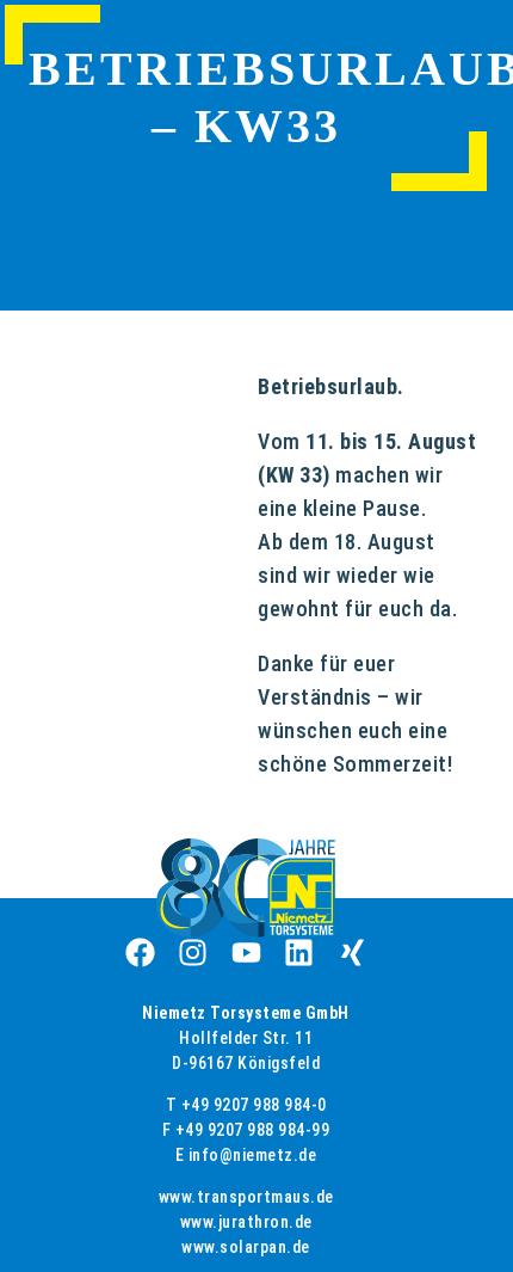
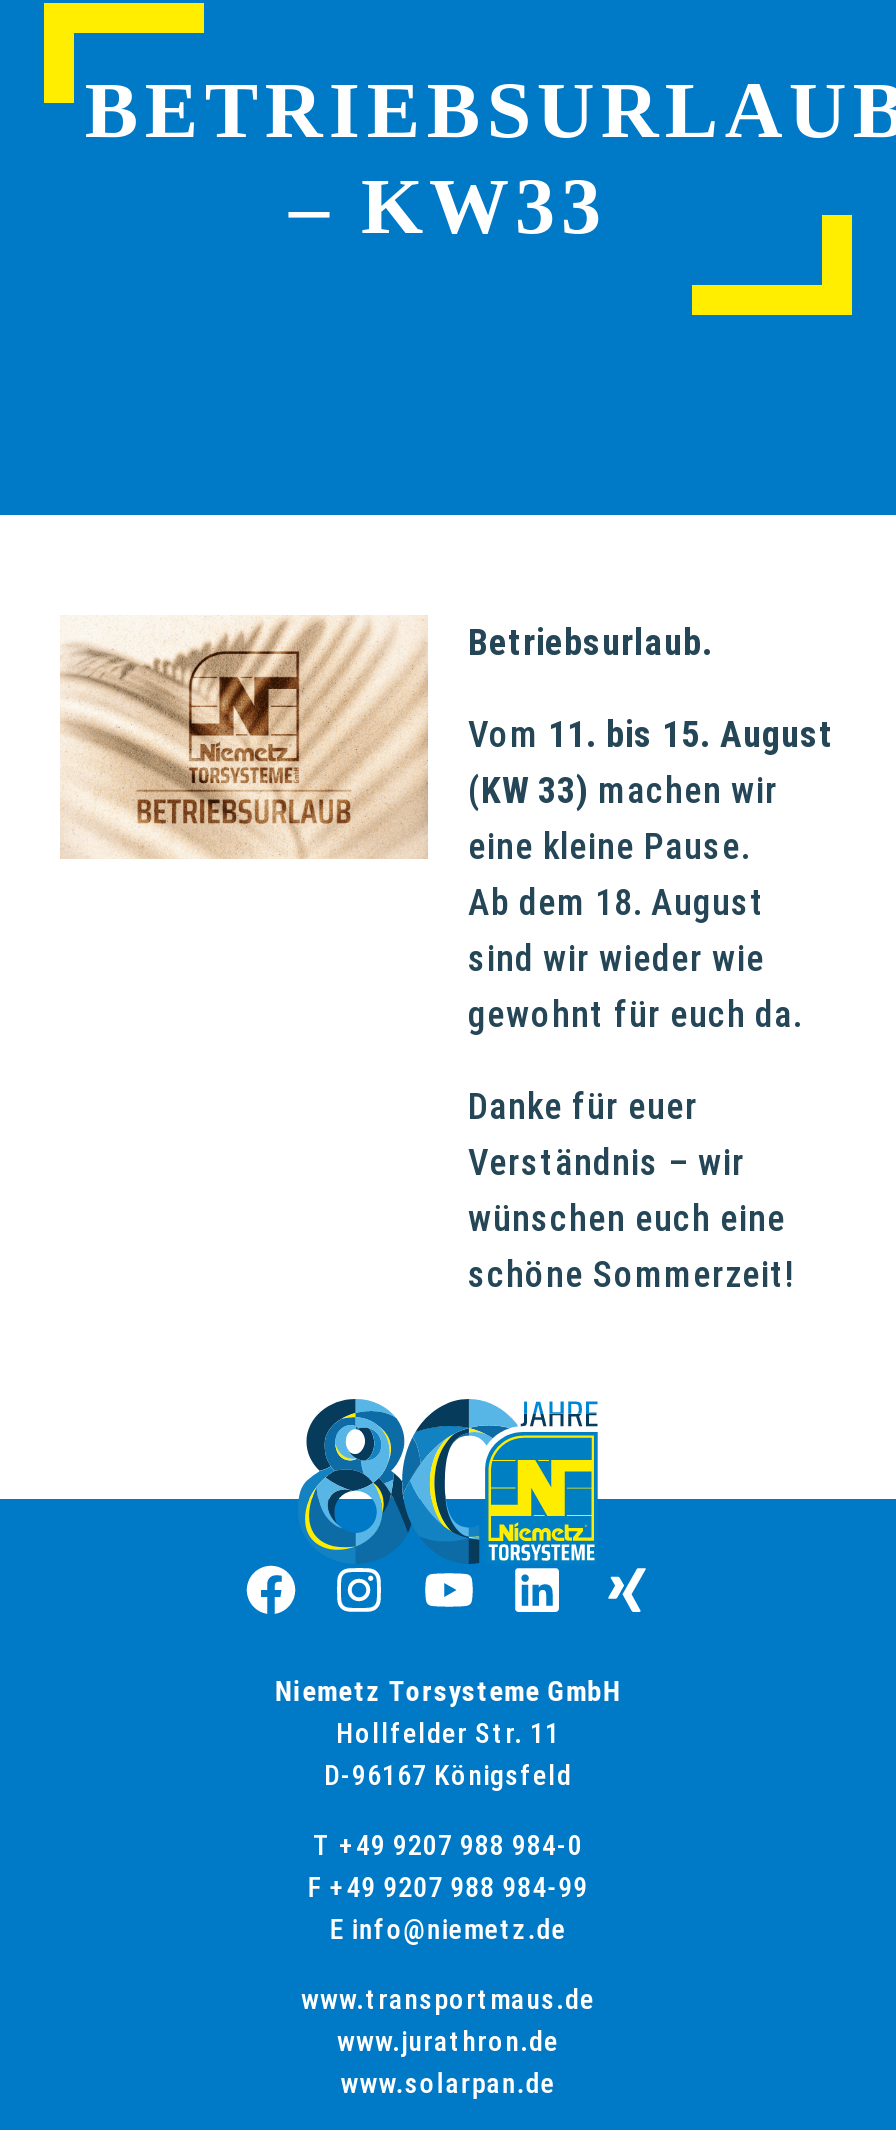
none -> [60,615,430,859] [image]

